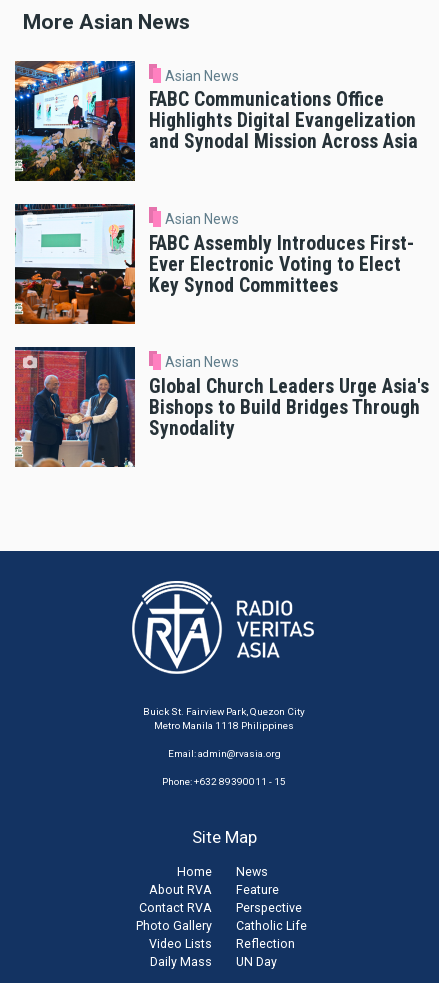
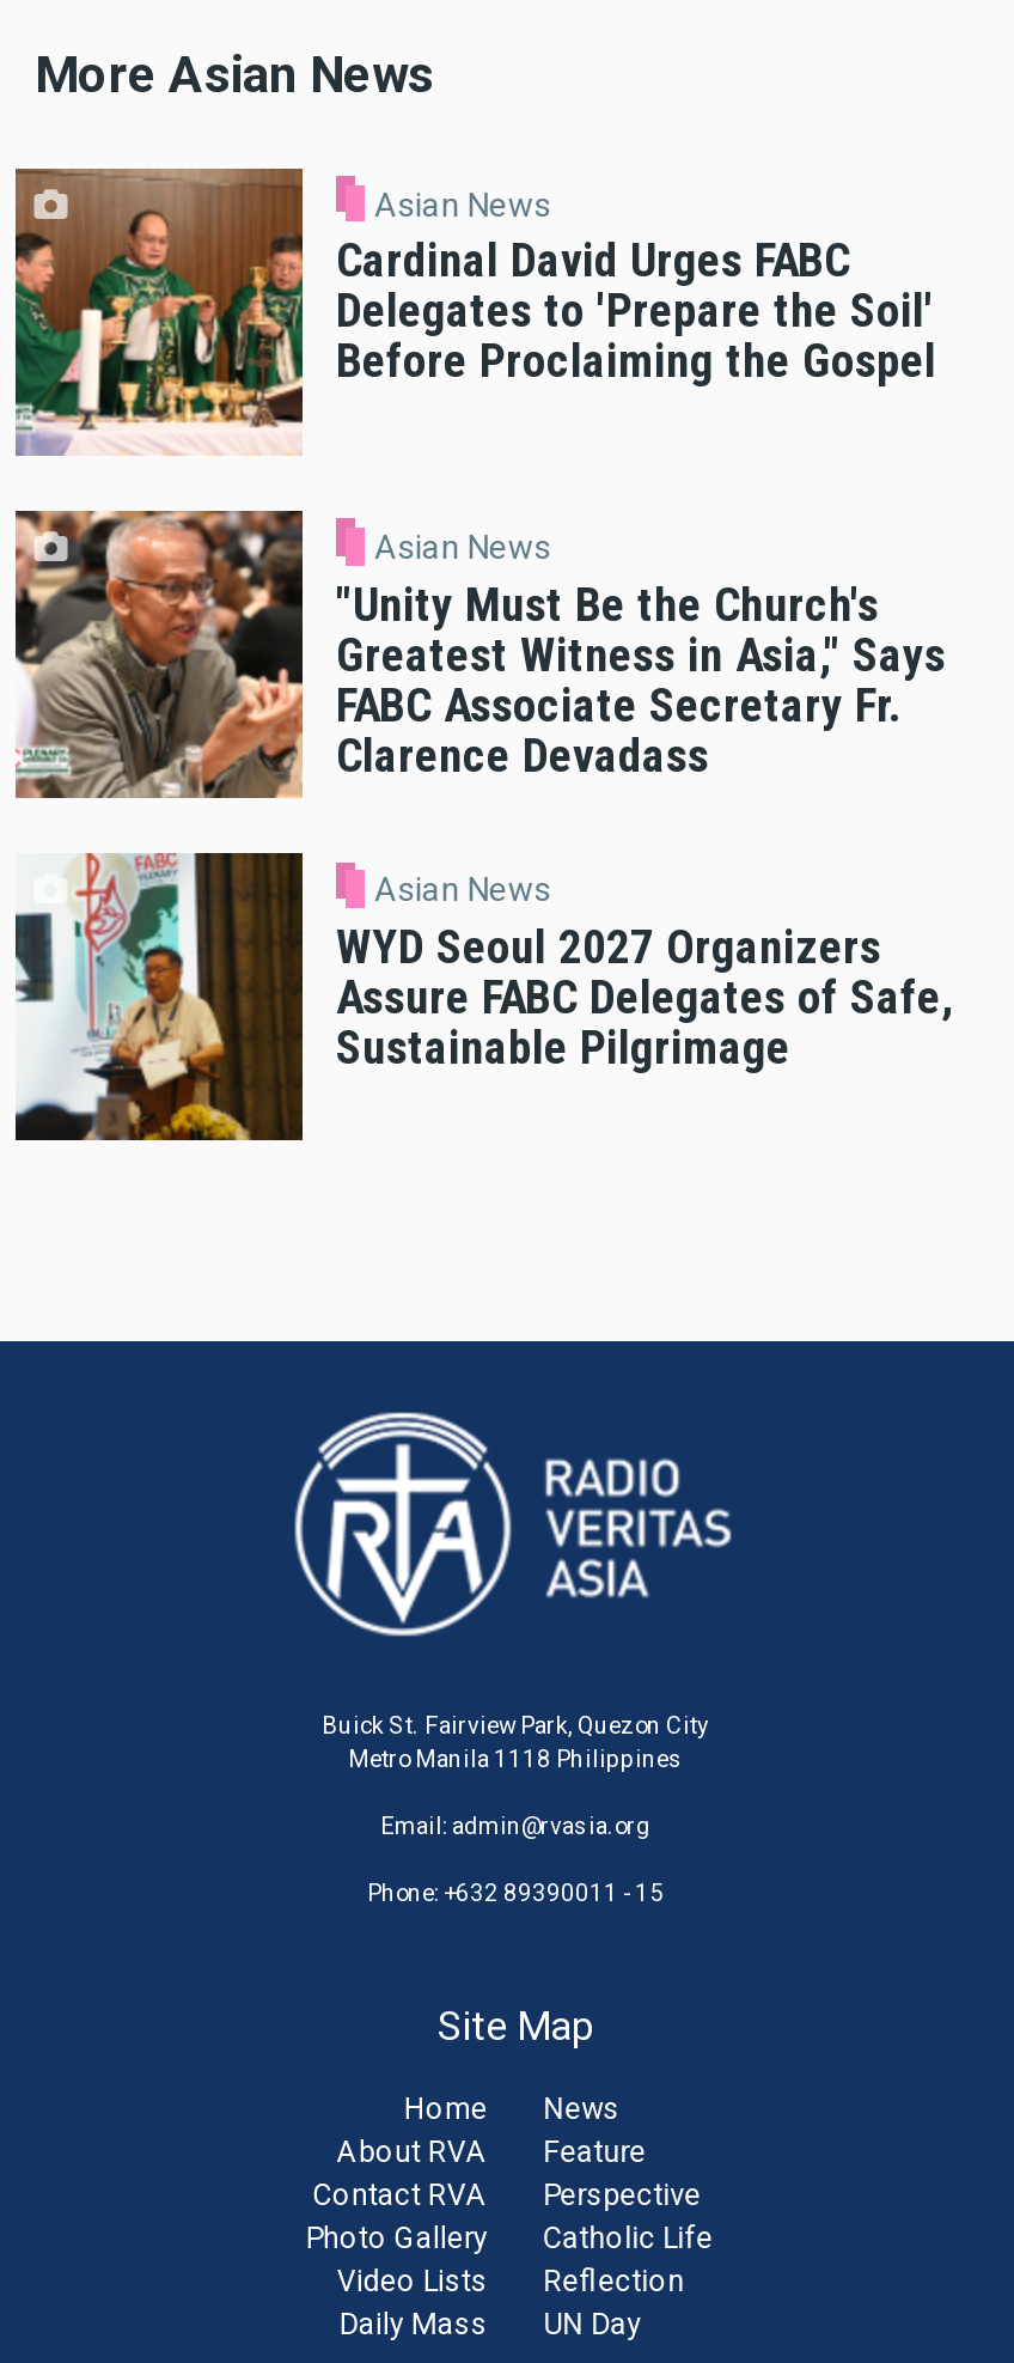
[14,60,418,182] [image] | FABC Communications Office | Highlights Digital Evangelization | and Synodal Mission Across Asia -> [13,166,936,456] [image] | Cardinal David Urges FABC | Delegates to 'Prepare the Soil' | Before Proclaiming the Gospel
[14,203,414,325] [image] | FABC Assembly Introduces First- | Ever Electronic Voting to Elect | Key Synod Committees -> [13,508,946,800] [image] | "Unity Must Be the Church's | Greatest Witness in Asia," Says | FABC Associate Secretary Fr. | Clarence Devadass
[14,346,429,468] [image] | Global Church Leaders Urge Asia's | Bishops to Build Bridges Through | Synodality -> [13,851,953,1143] [image] | WYD Seoul 2027 Organizers | Assure FABC Delegates of Safe, | Sustainable Pilgrimage

